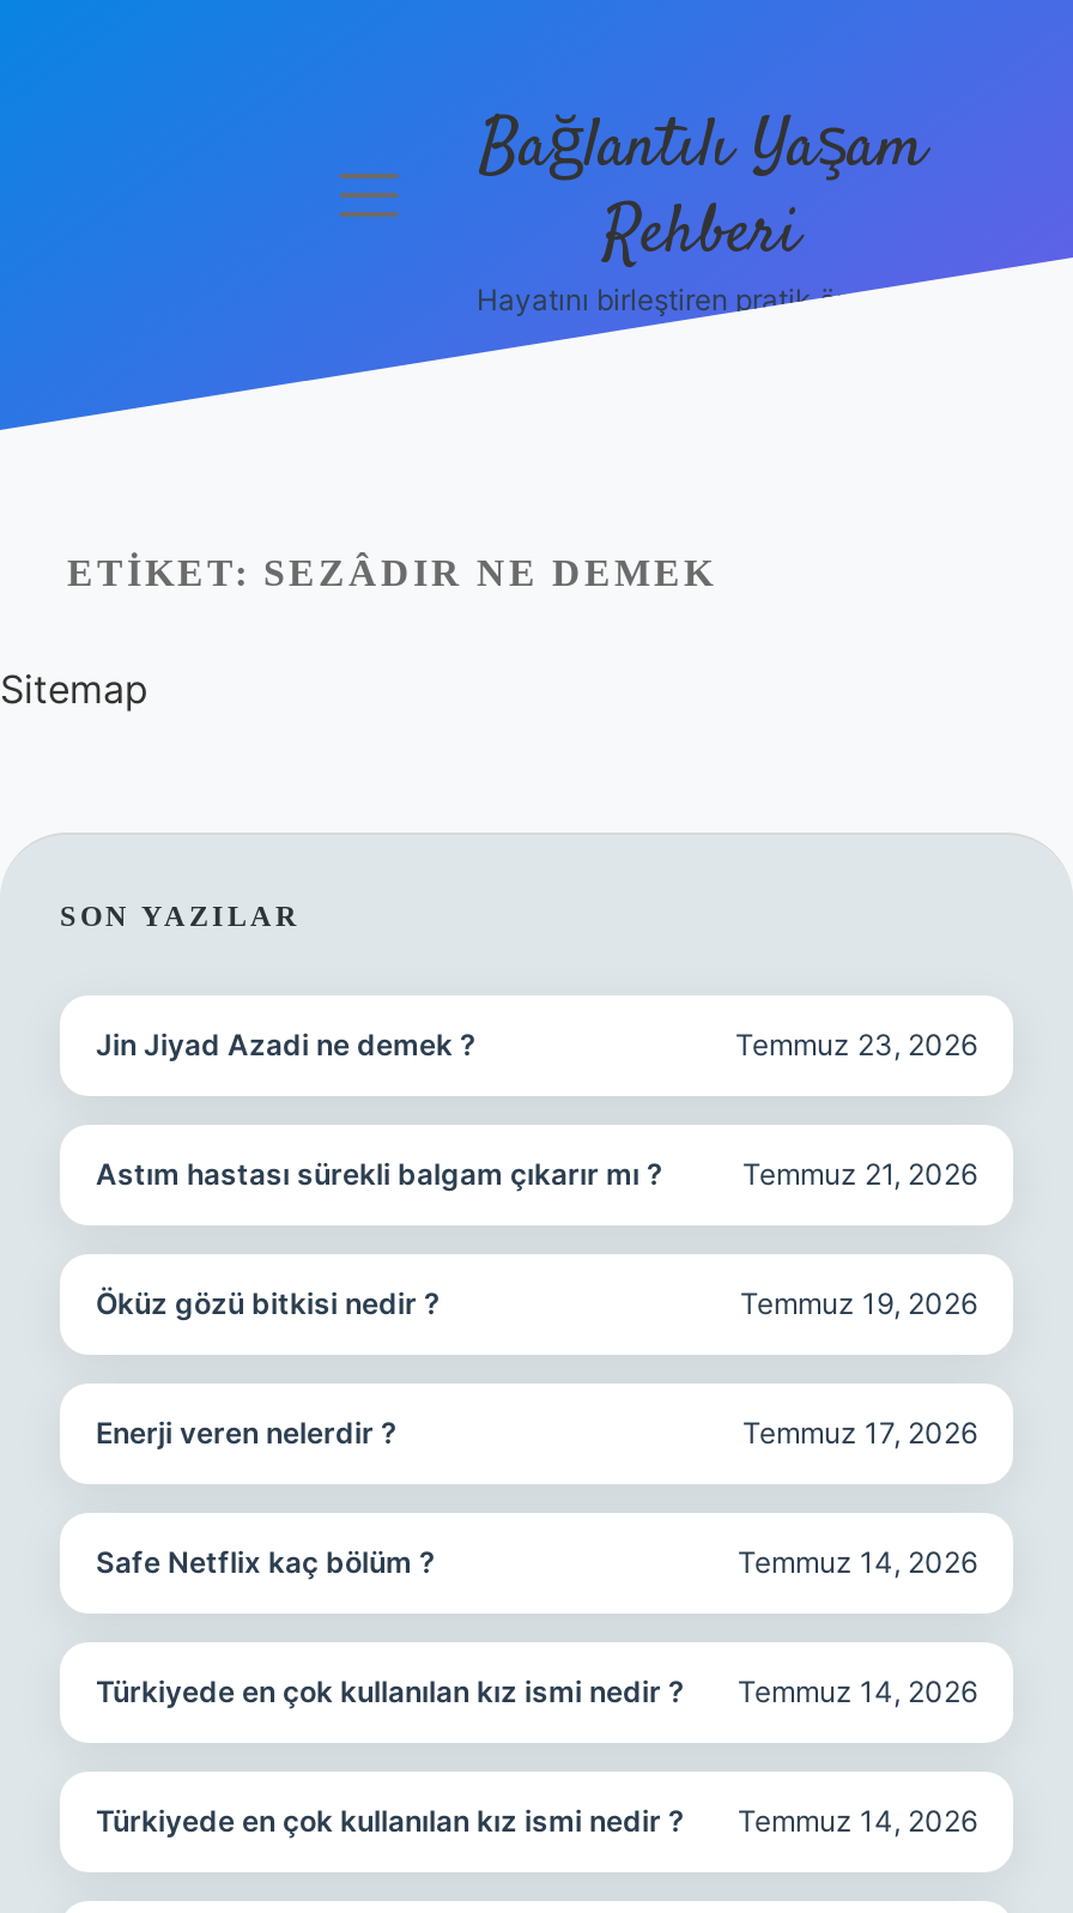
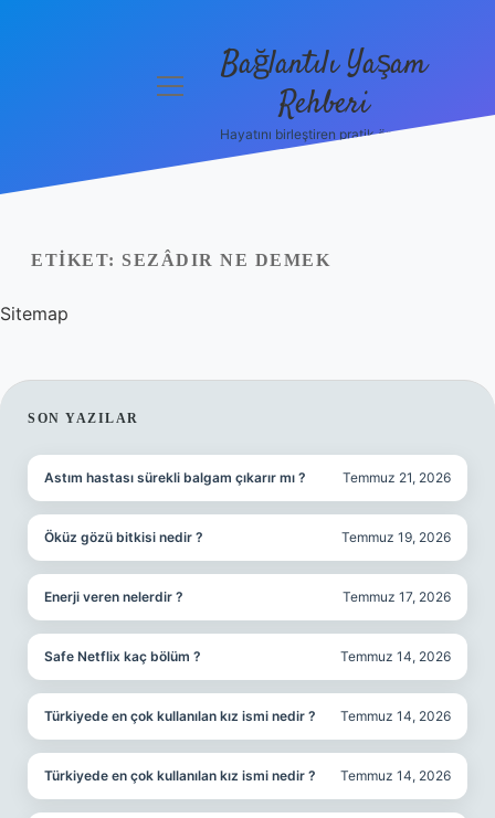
[96,1027,977,1063] Jin Jiyad Azadi ne demek ? | Temmuz 23, 2026 -> none

